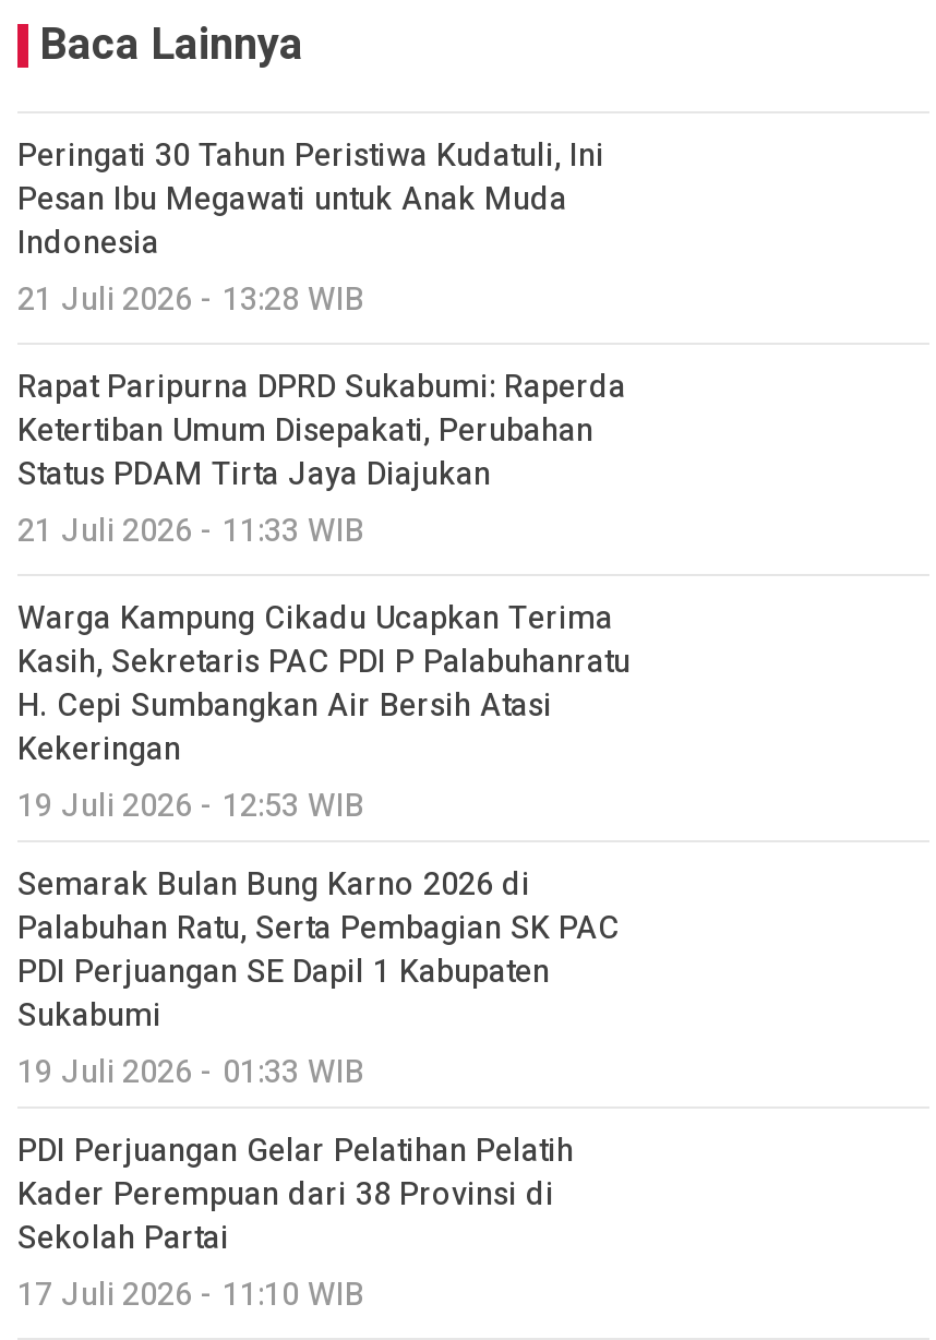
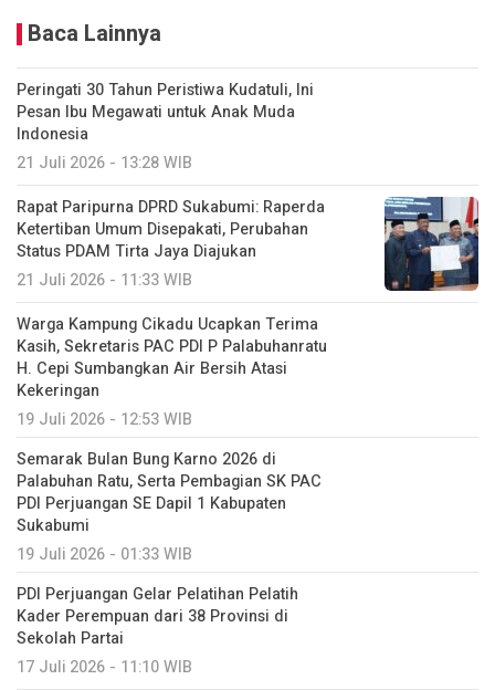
none -> [383,196,480,292] [image]

